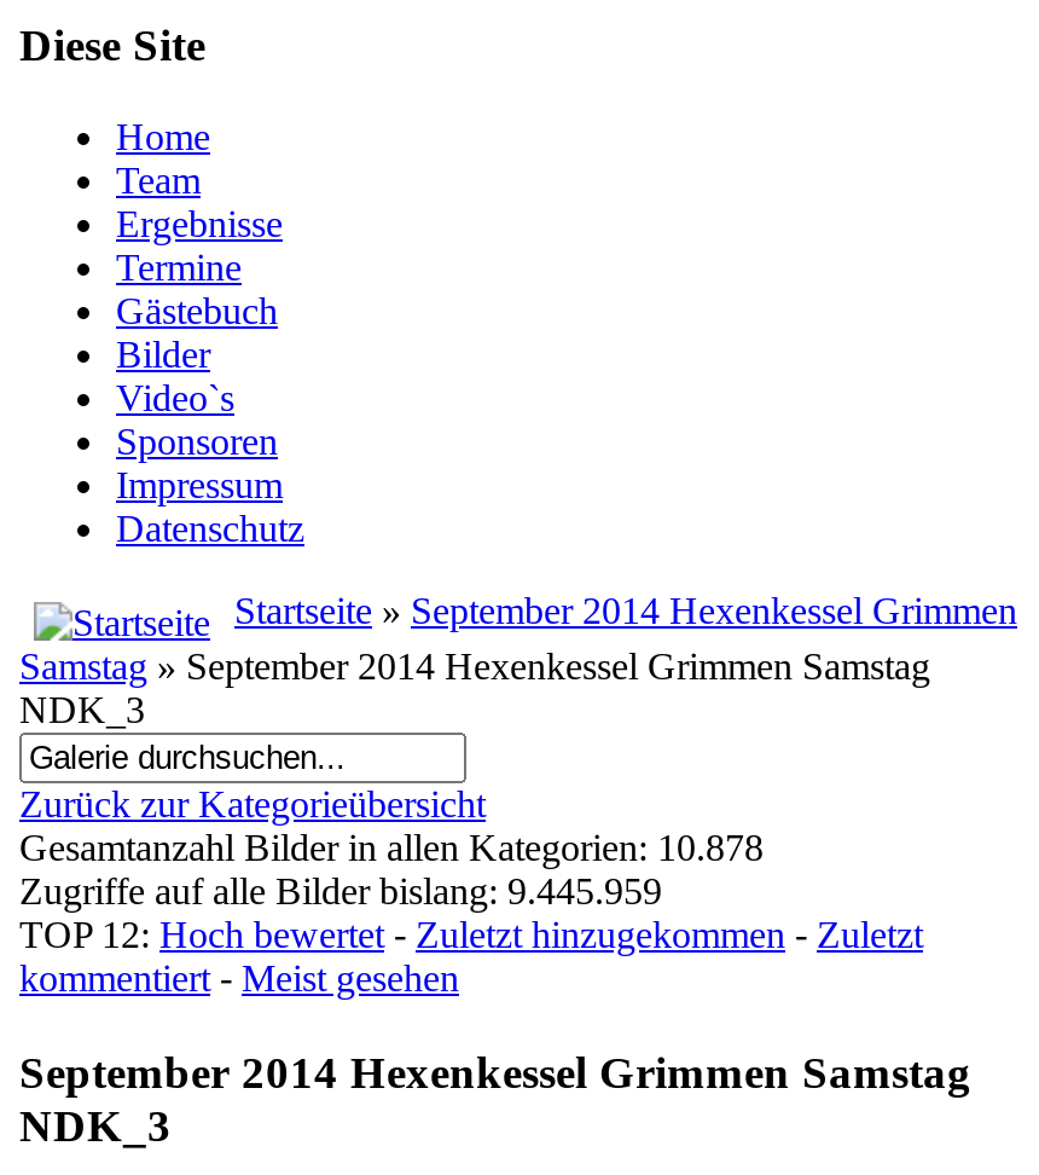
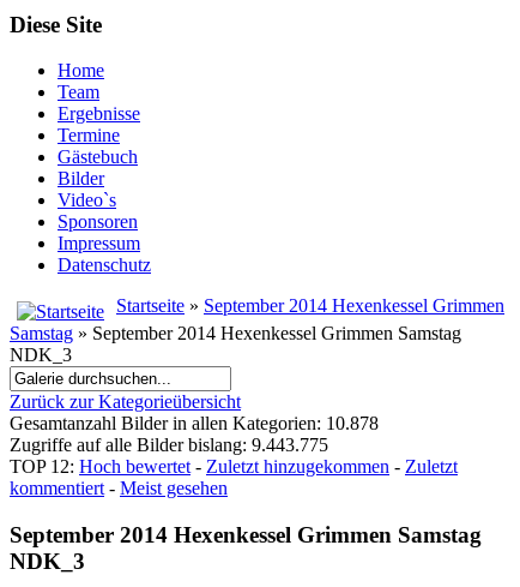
[19,871,662,912] Zugriffe auf alle Bilder bislang: 9.445.959 -> [10,435,328,455] Zugriffe auf alle Bilder bislang: 9.443.775

